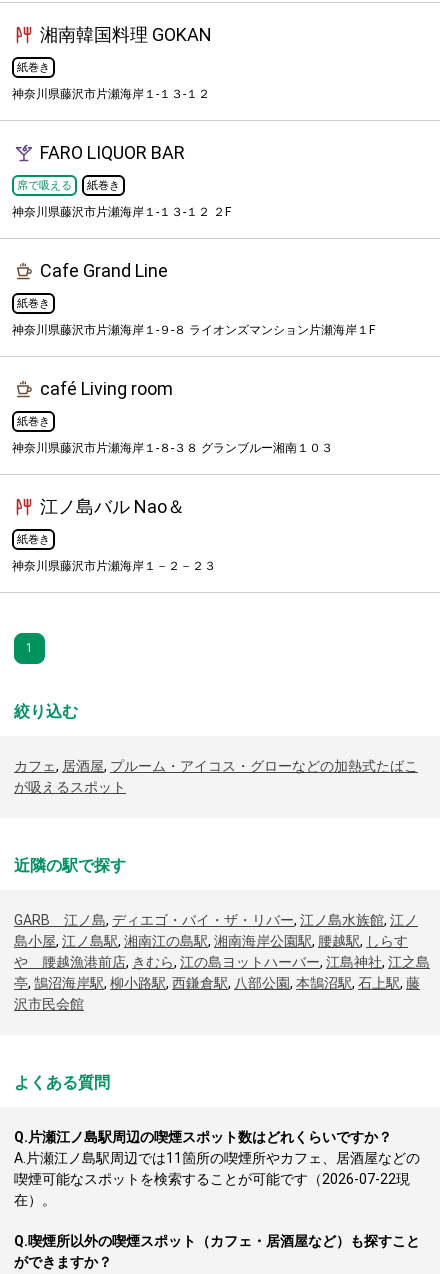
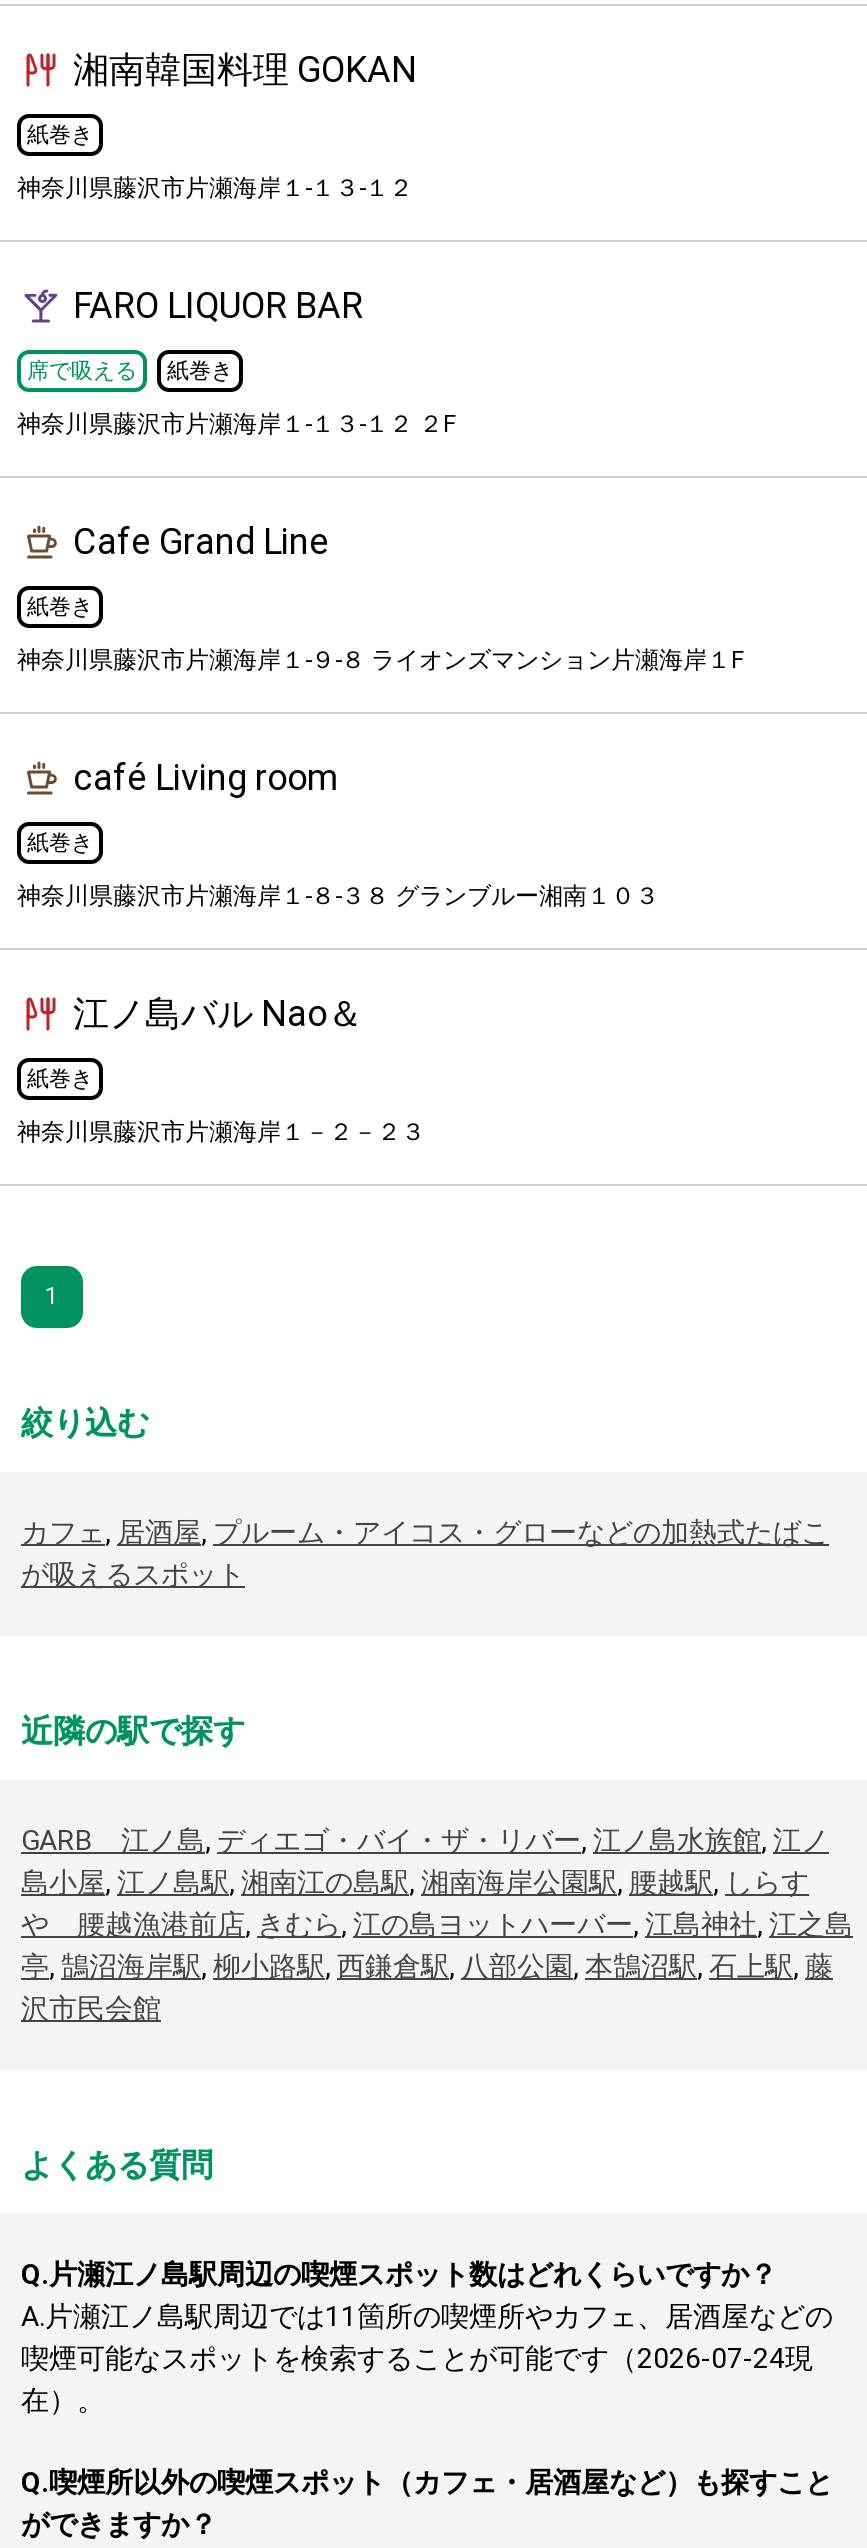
[14,1171,410,1187] 喫煙可能なスポットを検索することが可能です（2026-07-22現 -> [21,2342,813,2374] 喫煙可能なスポットを検索することが可能です（2026-07-24現

